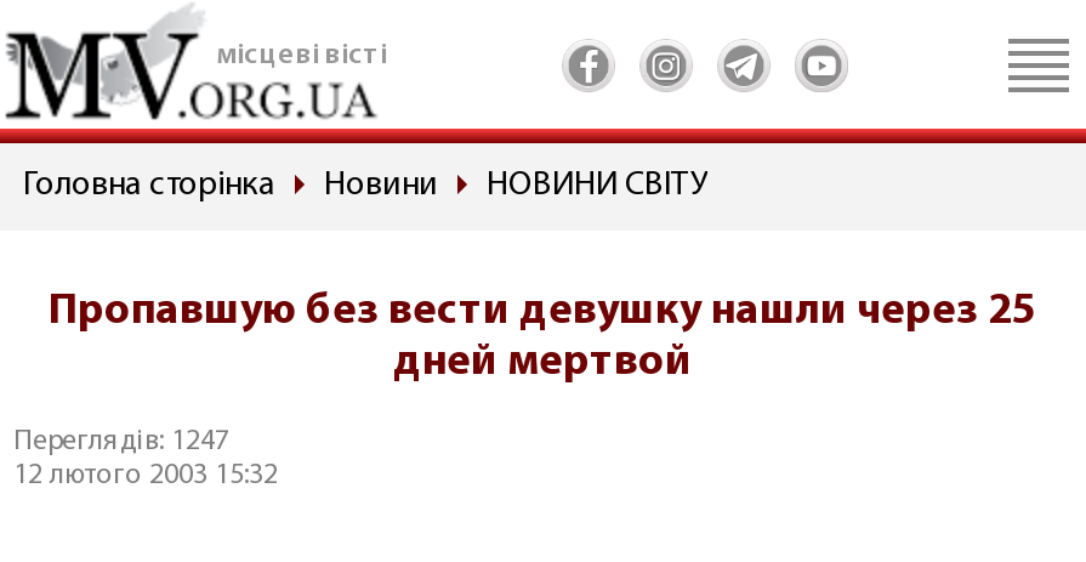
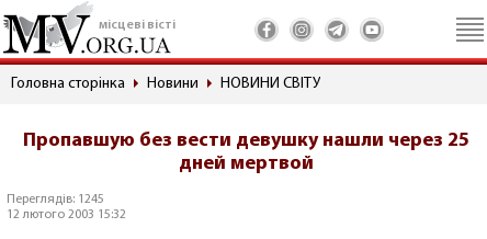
[13,427,229,456] Переглядів: 1247 -> [7,193,104,206] Переглядів: 1245

